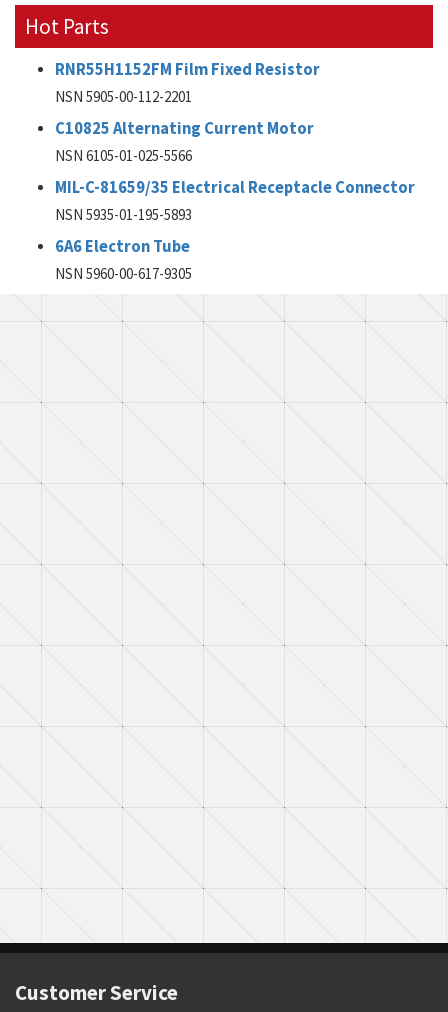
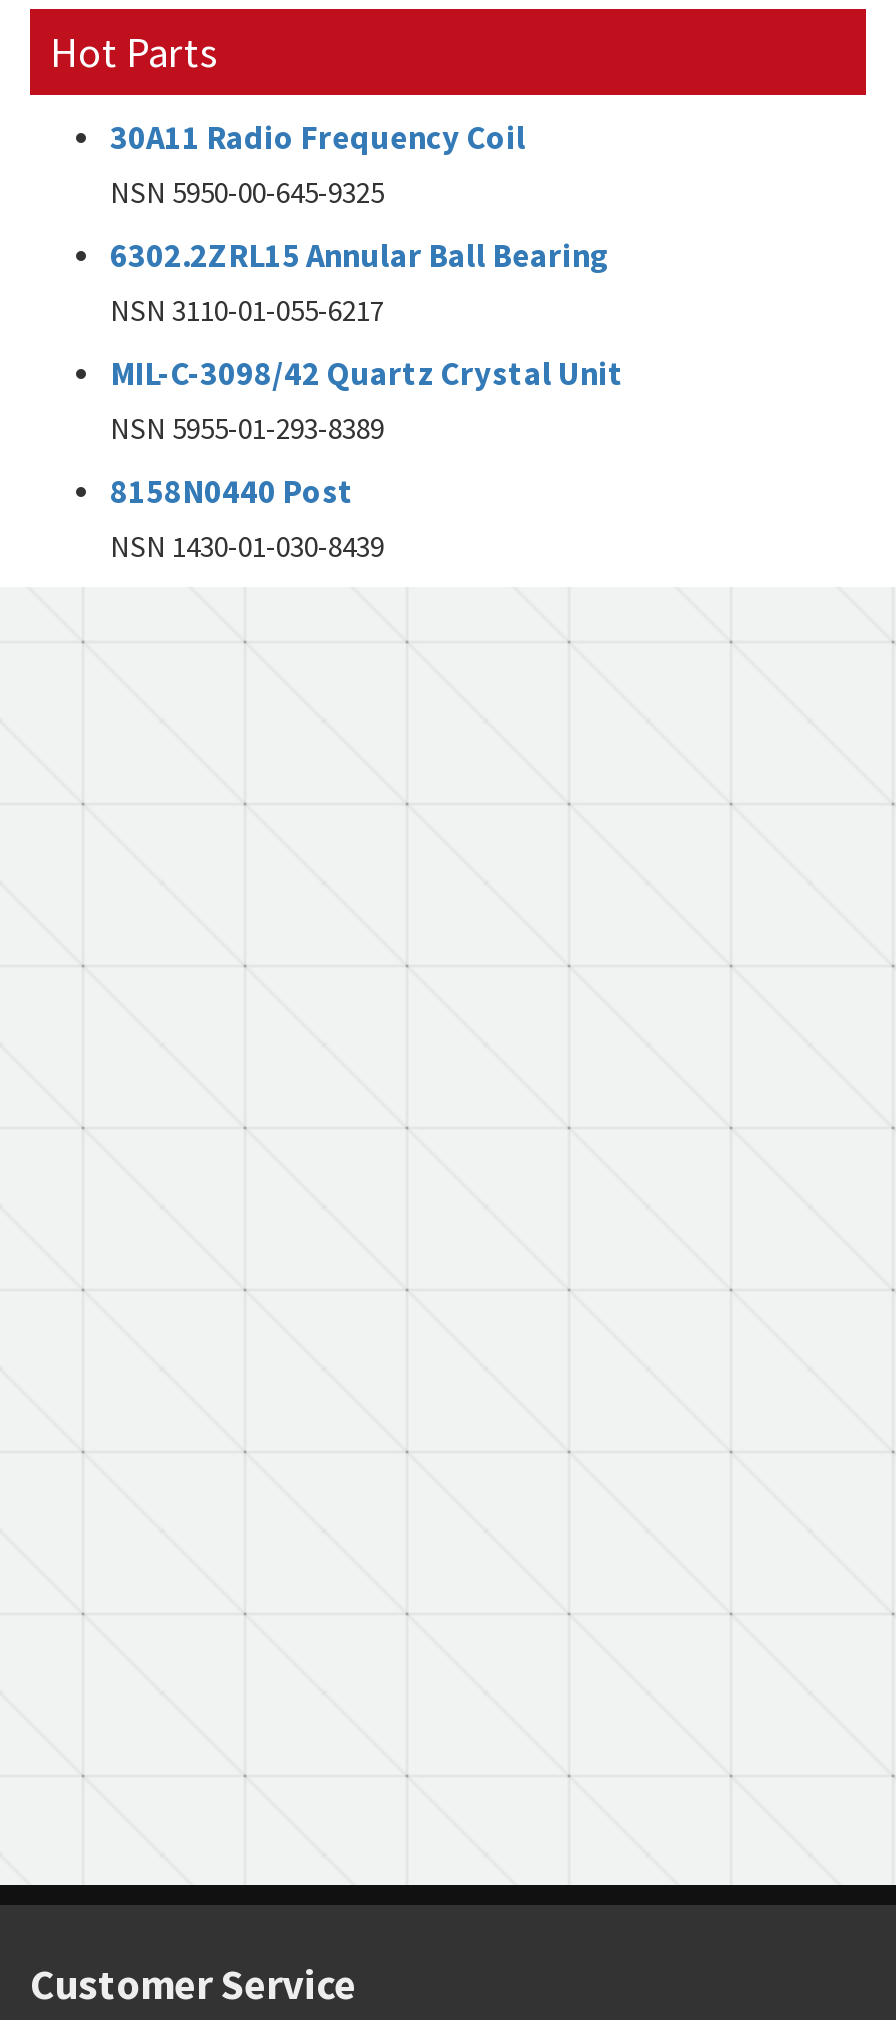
[55,59,320,106] RNR55H1152FM Film Fixed Resistor | NSN 5905-00-112-2201 -> [110,117,526,211] 30A11 Radio Frequency Coil | NSN 5950-00-645-9325
[55,118,314,165] C10825 Alternating Current Motor | NSN 6105-01-025-5566 -> [110,235,610,329] 6302.2ZRL15 Annular Ball Bearing | NSN 3110-01-055-6217
[55,177,415,224] MIL-C-81659/35 Electrical Receptacle Connector | NSN 5935-01-195-5893 -> [110,353,624,447] MIL-C-3098/42 Quartz Crystal Unit | NSN 5955-01-293-8389
[55,236,192,283] 6A6 Electron Tube | NSN 5960-00-617-9305 -> [110,471,384,565] 8158N0440 Post | NSN 1430-01-030-8439

